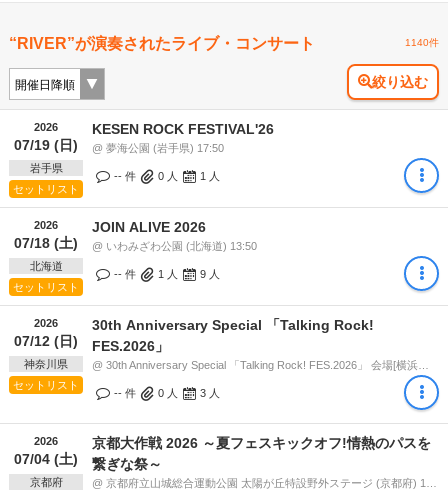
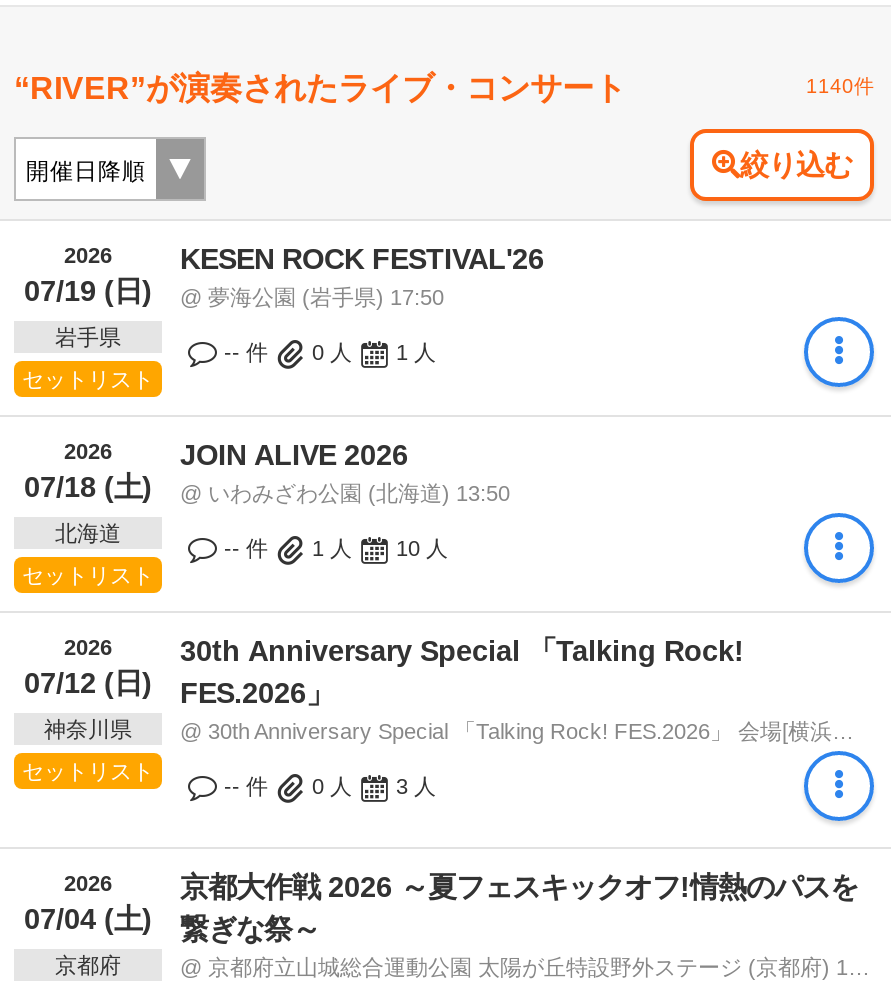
[114,268,220,280] -- 件 1人 9人 -> [224,537,448,561] -- 件 1人 10人

